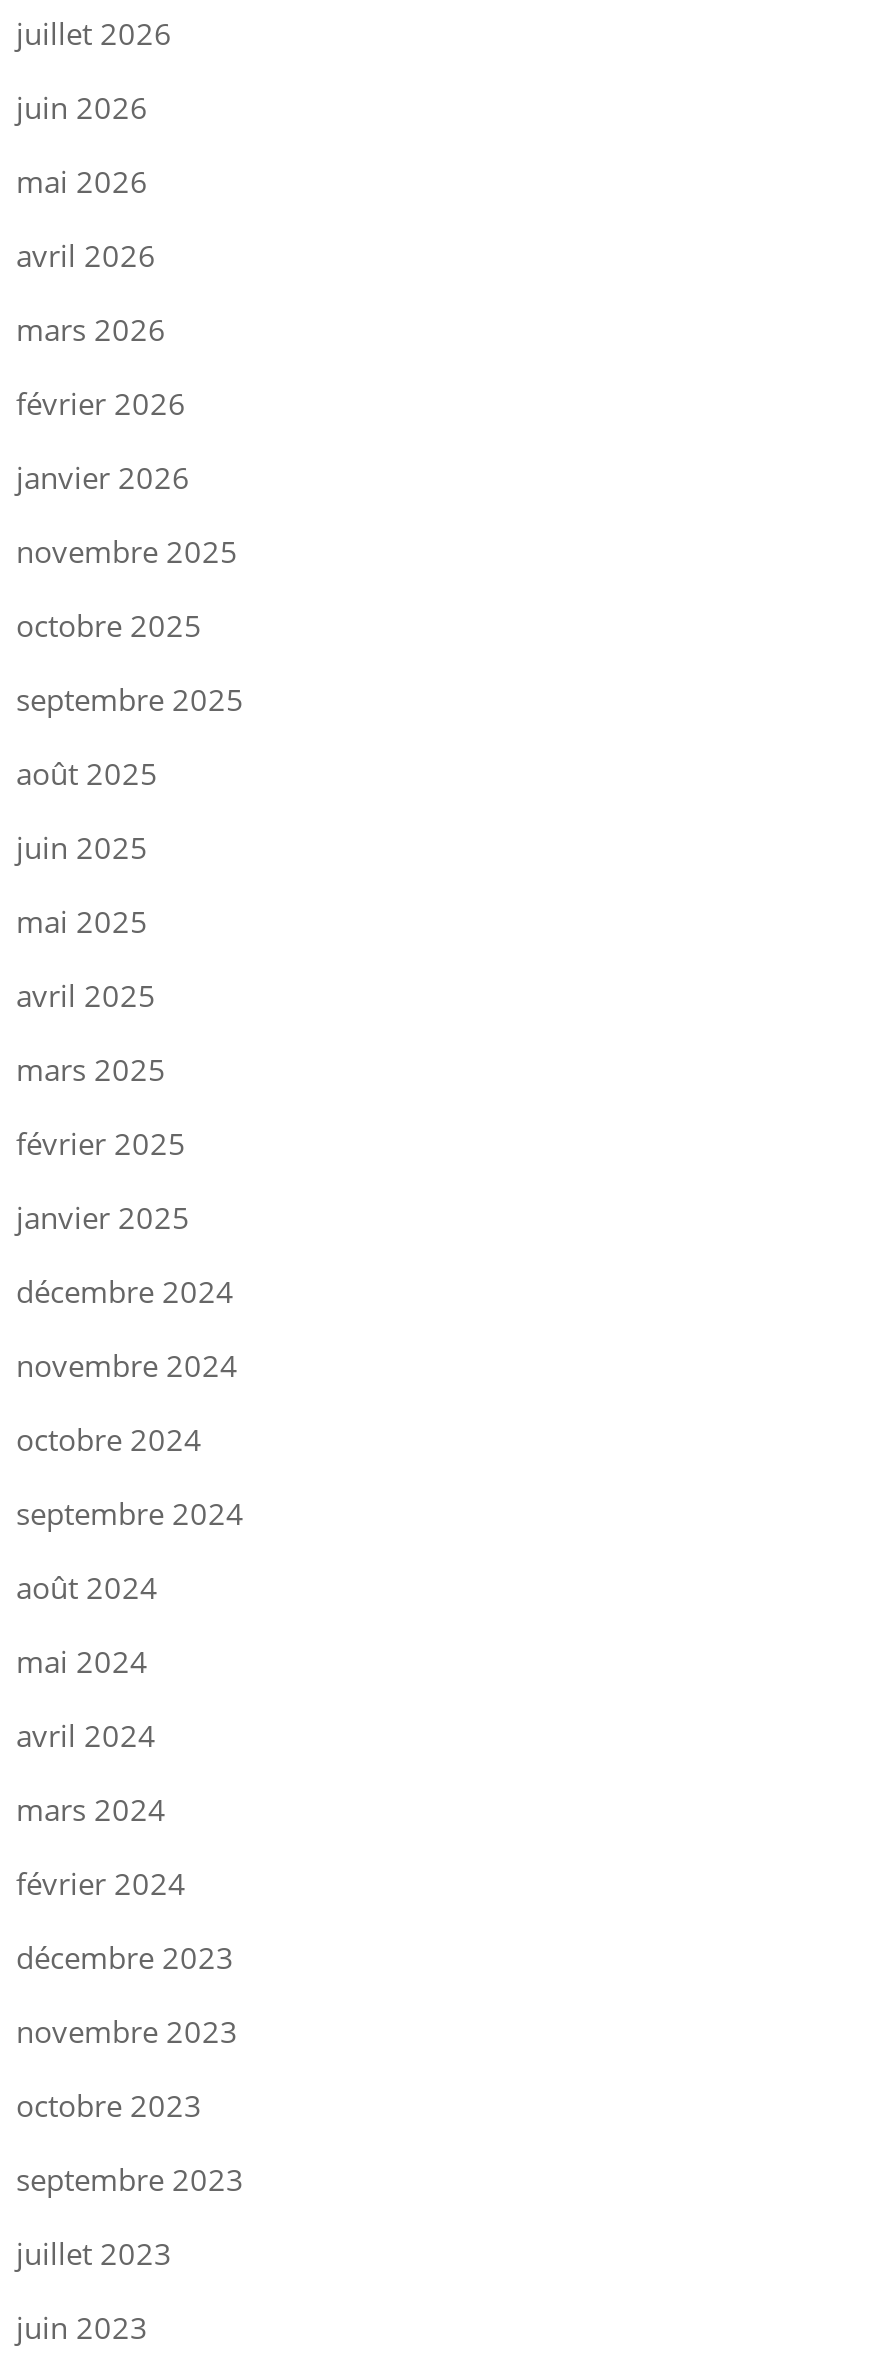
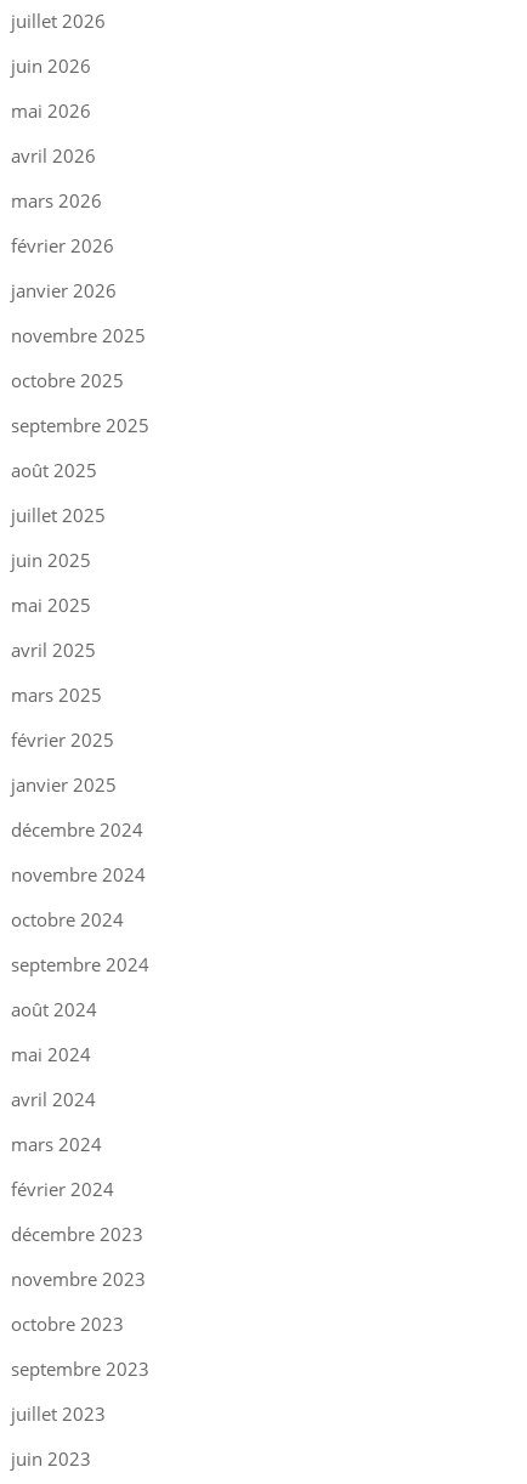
none -> [11,503,106,527] juillet 2025

